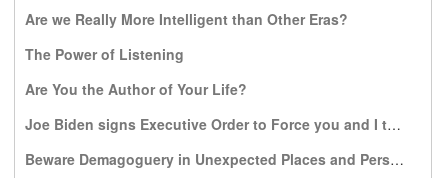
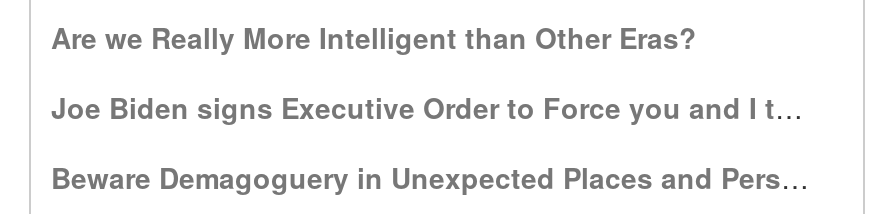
[25,44,247,99] The Power of Listening | Are You the Author of Your Life? -> none

